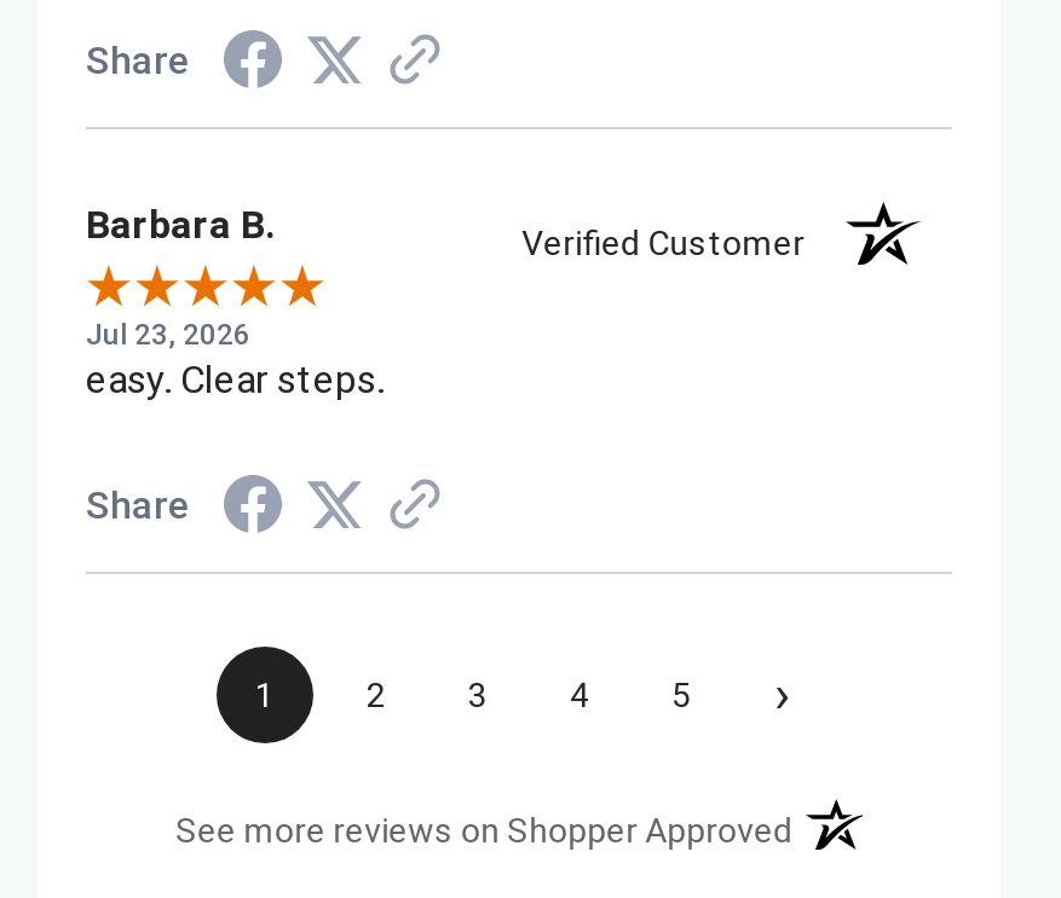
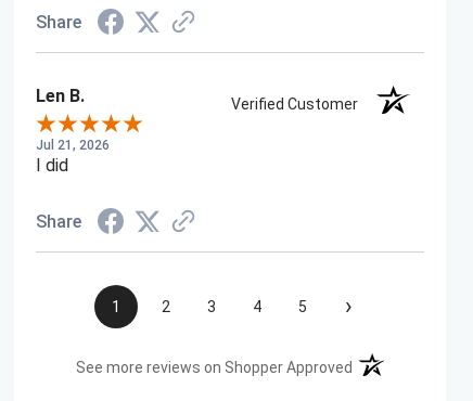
[86,203,275,249] Barbara B. -> [36,86,85,107] Len B.
[86,319,384,403] Jul 23, 2026 | easy. Clear steps. -> [36,138,110,176] Jul 21, 2026 | I did

